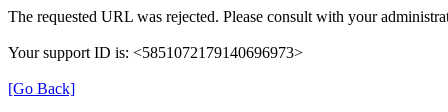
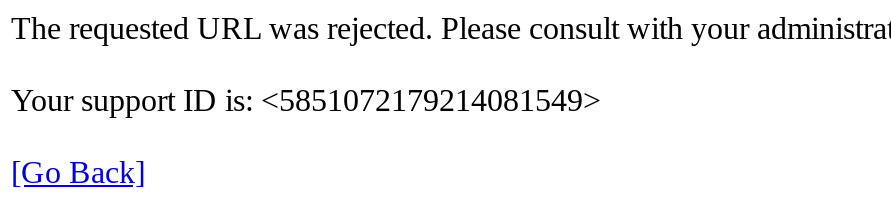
[8,44,303,61] Your support ID is: <5851072179140696973> -> [11,83,601,117] Your support ID is: <5851072179214081549>

